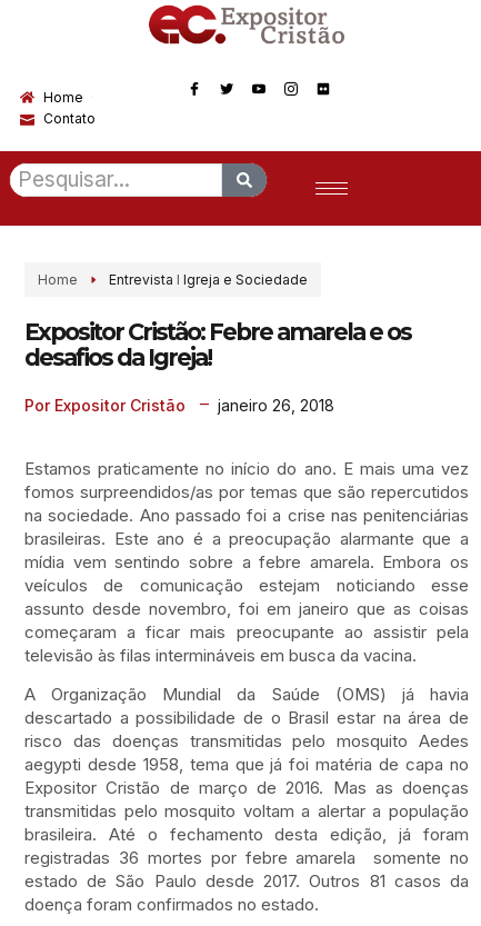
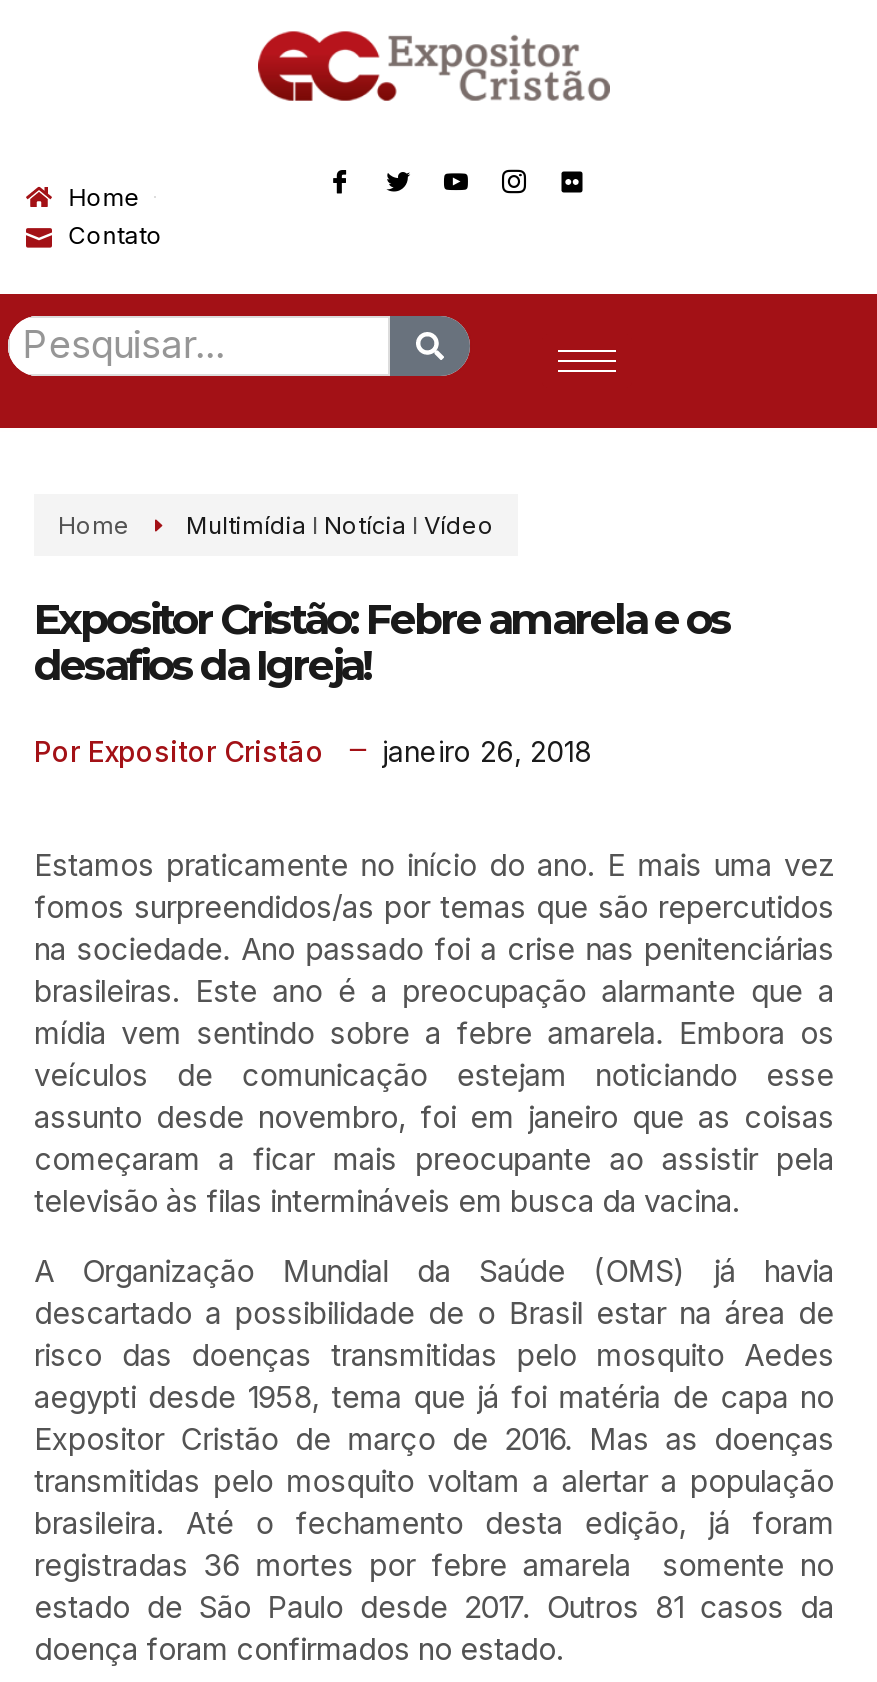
[109,271,308,288] Entrevista I Igreja e Sociedade -> [186,510,494,540] Multimídia I Notícia I Vídeo

